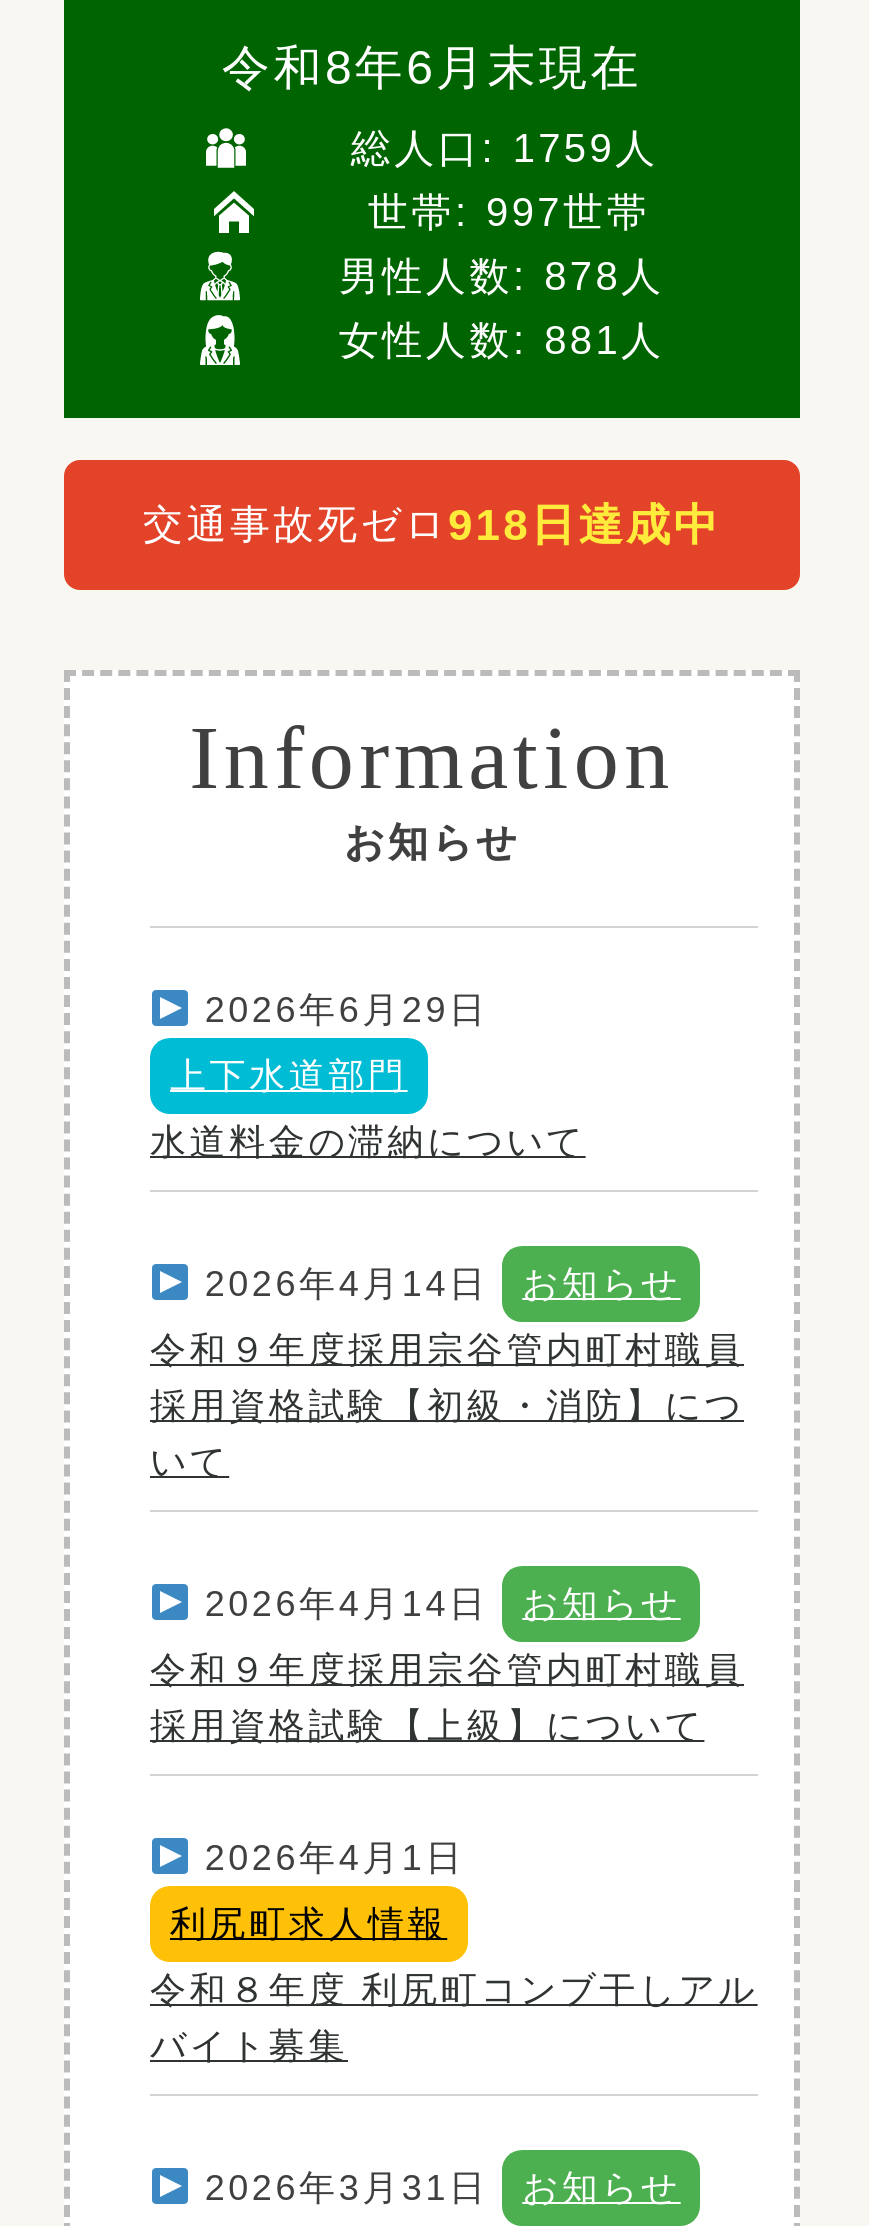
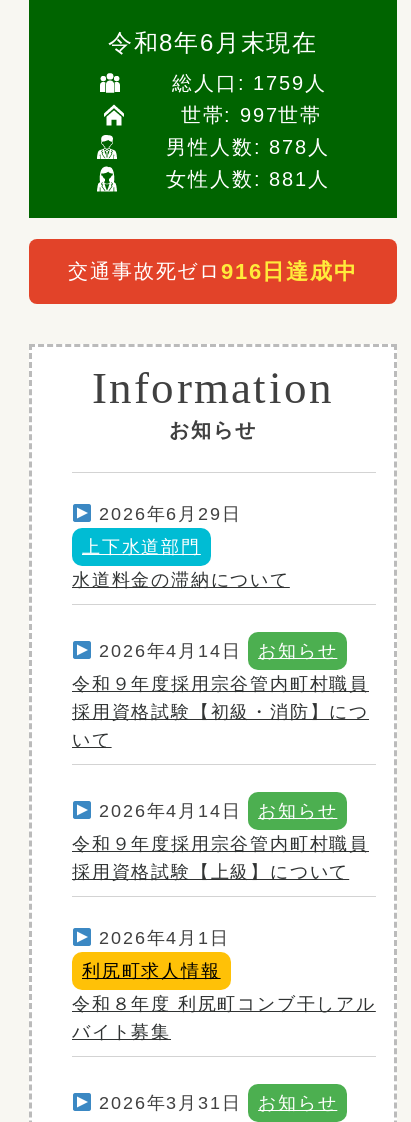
[143,499,721,549] 交通事故死ゼロ918日達成中 -> [68,259,358,284] 交通事故死ゼロ916日達成中

